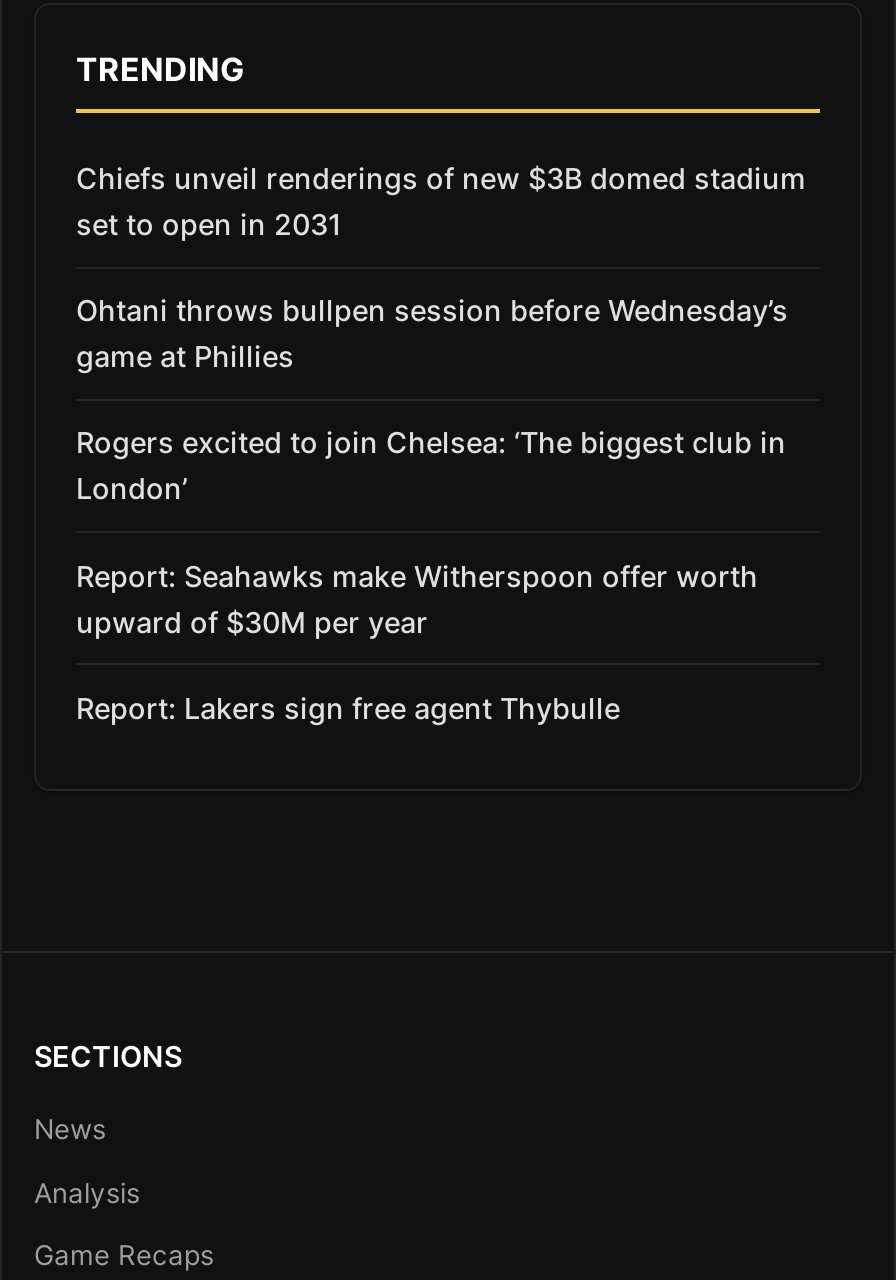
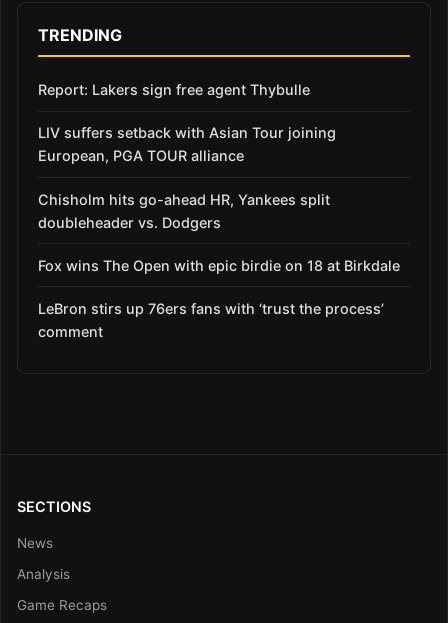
[76,161,806,639] Chiefs unveil renderings of new $3B domed stadium | set to open in 2031 | Ohtani throws bullpen session before Wednesday’s | game at Phillies | Rogers excited to join Chelsea: ‘The biggest club in | London’ | Report: Seahawks make Witherspoon offer worth | upward of $30M per year -> none
moved [76,691,620,725] -> [38,81,310,98]: Report: Lakers sign free agent Thybulle
none -> [38,124,400,340] LIV suffers setback with Asian Tour joining | European, PGA TOUR alliance | Chisholm hits go-ahead HR, Yankees split | doubleheader vs. Dodgers | Fox wins The Open with epic birdie on 18 at Birkdale | LeBron stirs up 76ers fans with ‘trust the process’ | comment

